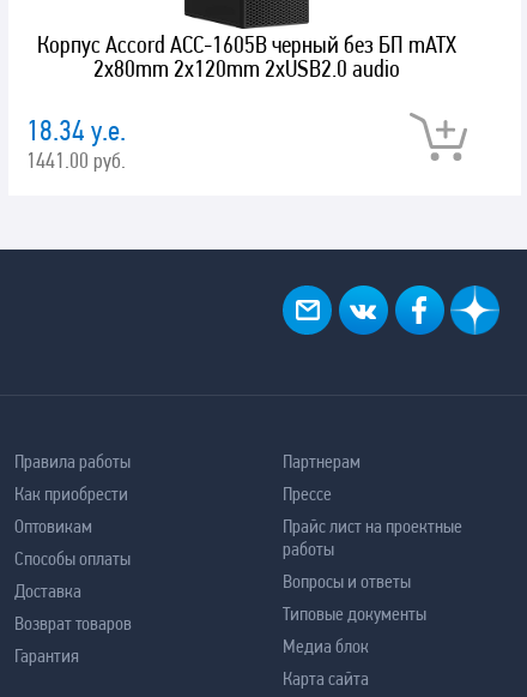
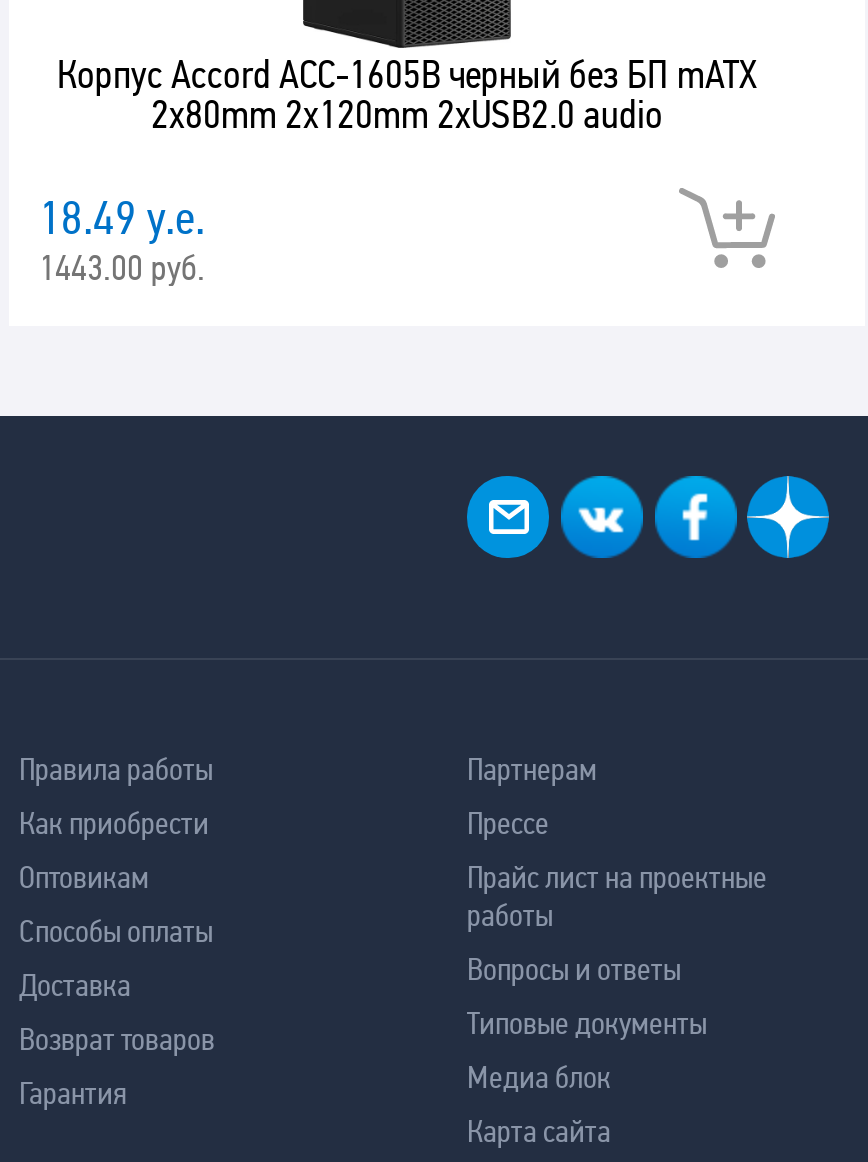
[26,114,126,148] 18.34 у.е. -> [39,190,205,246] 18.49 у.е.
[26,148,126,173] 1441.00 руб. -> [39,246,205,288] 1443.00 руб.

